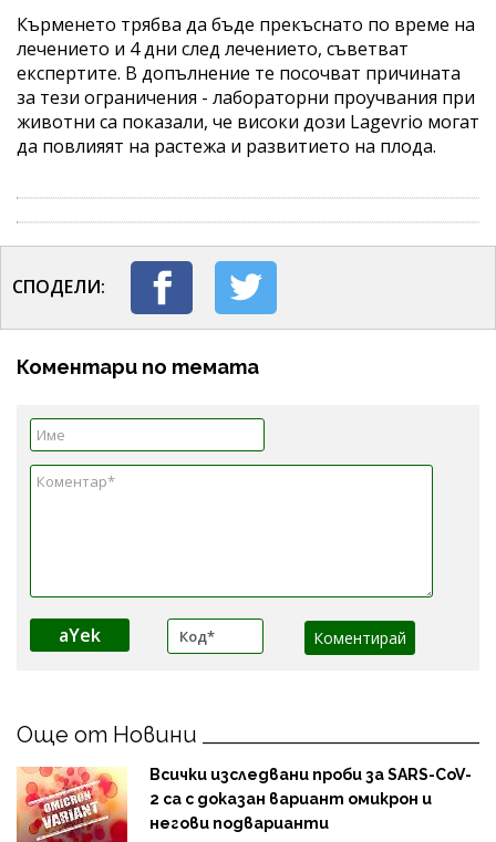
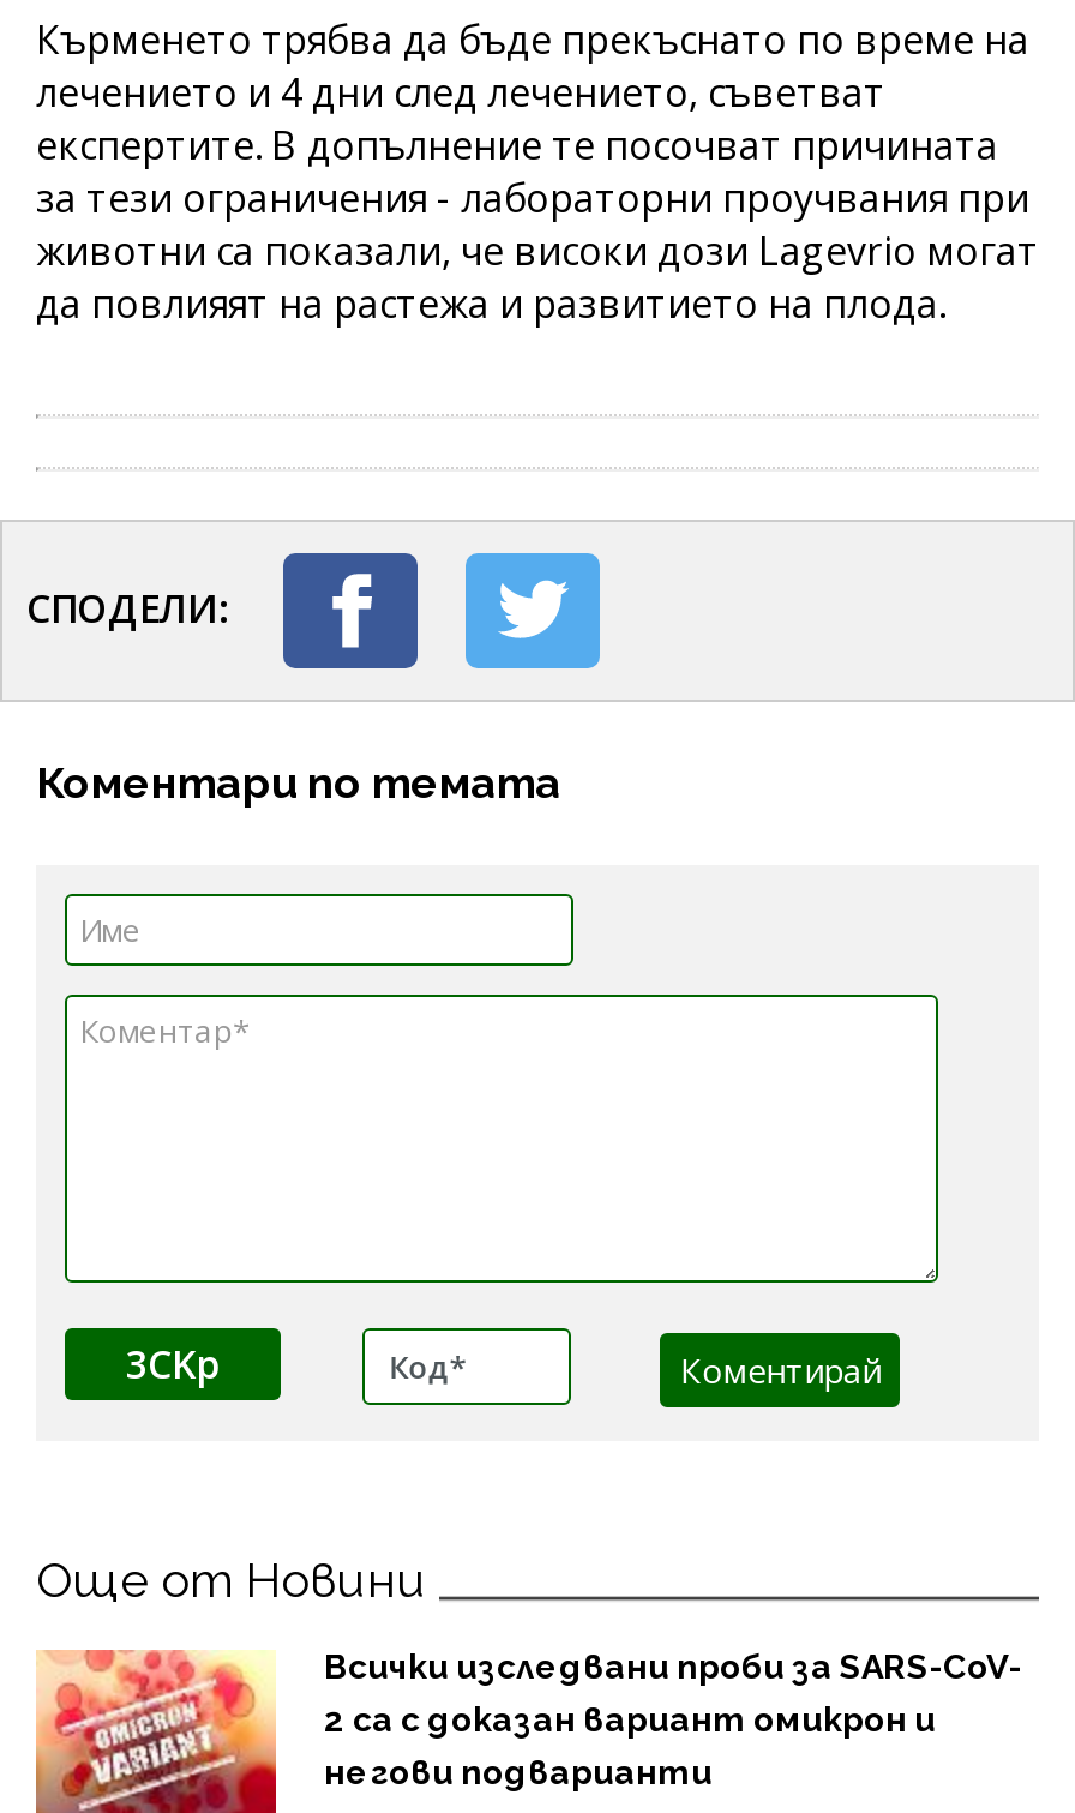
[59,623,101,647] aYek -> [126,1337,220,1390] 3CKp

